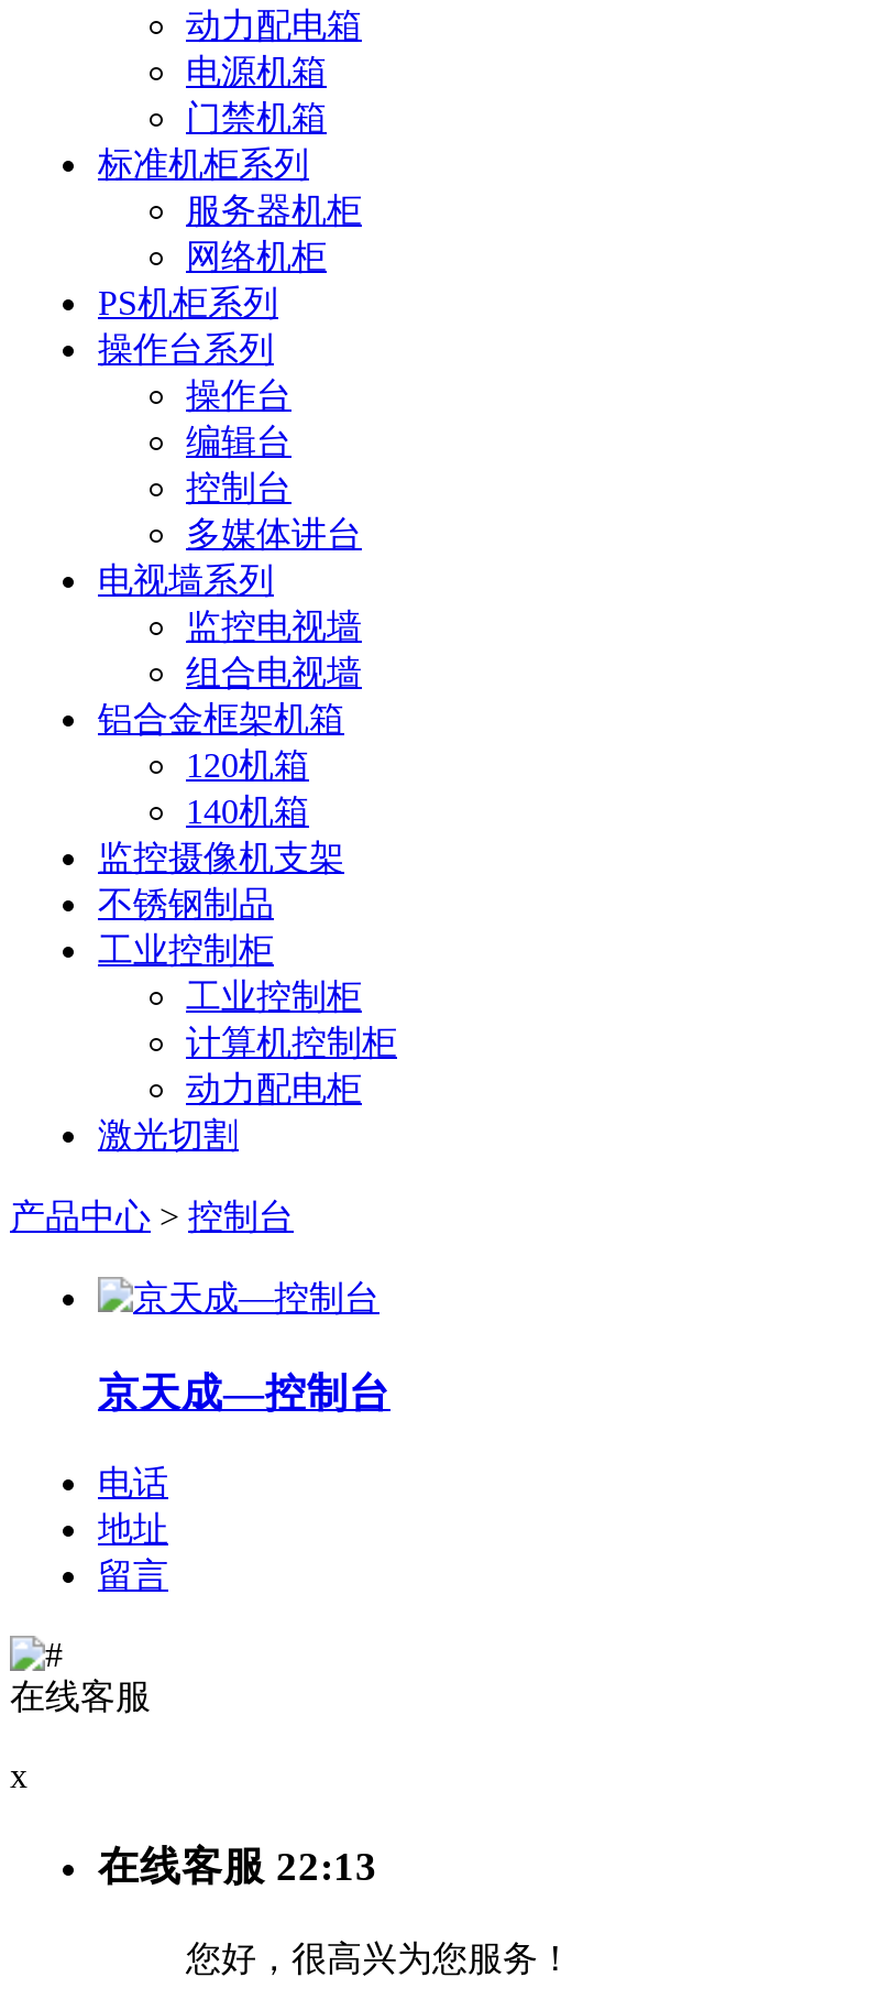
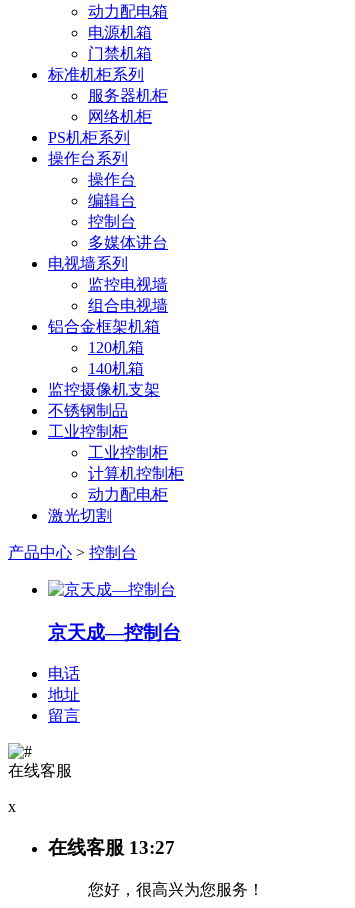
[98,1843,377,1889] 在线客服22:13 -> [48,837,175,858] 在线客服13:27

